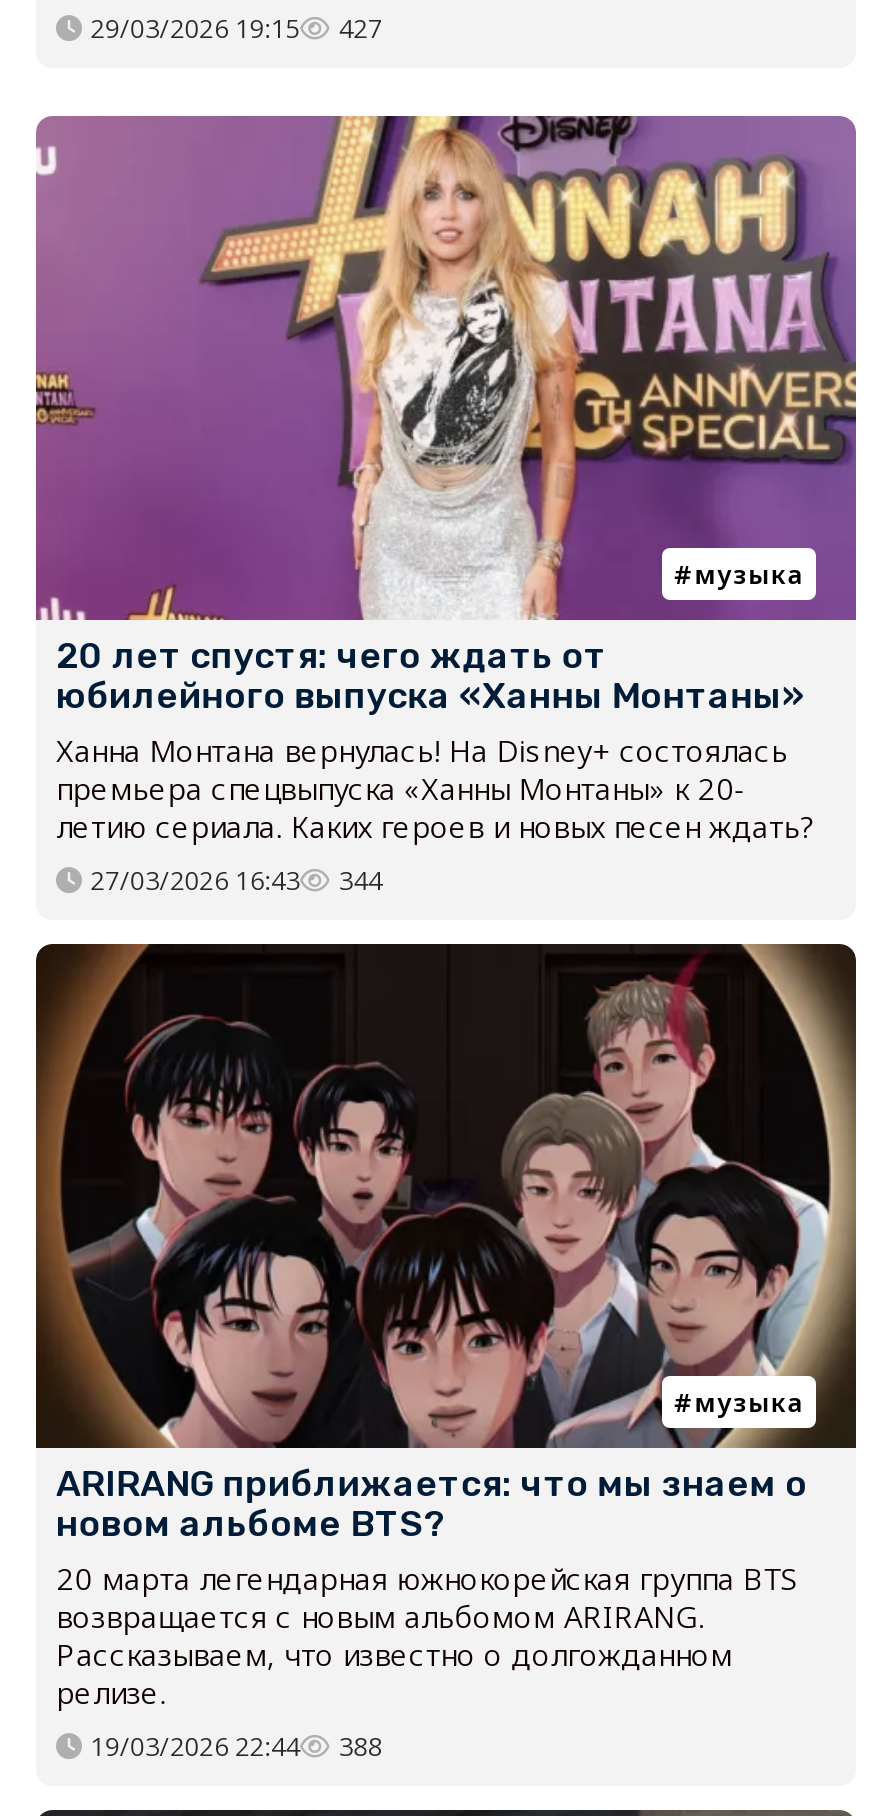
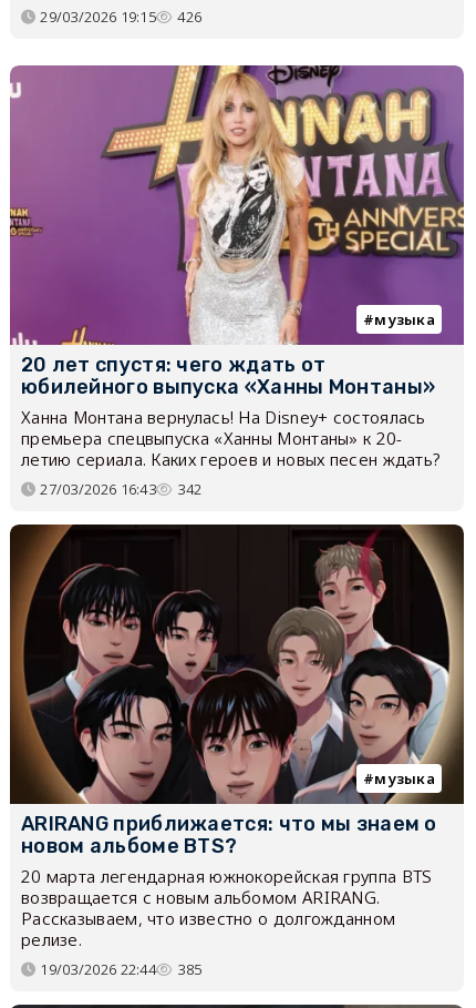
[91,9,383,45] 29/03/2026 19:15 427 -> [40,6,202,26] 29/03/2026 19:15 426
[91,861,383,897] 27/03/2026 16:43 344 -> [40,479,202,499] 27/03/2026 16:43 342
[91,1727,383,1763] 19/03/2026 22:44 388 -> [40,959,202,979] 19/03/2026 22:44 385

